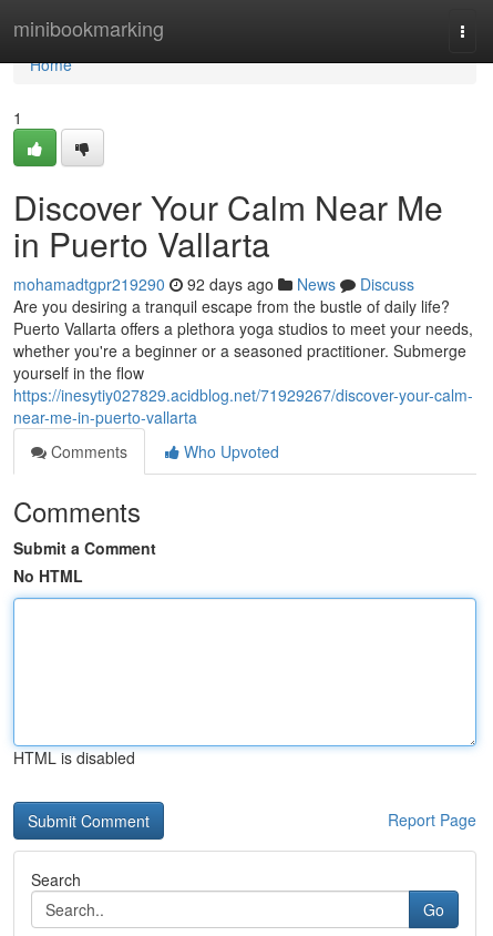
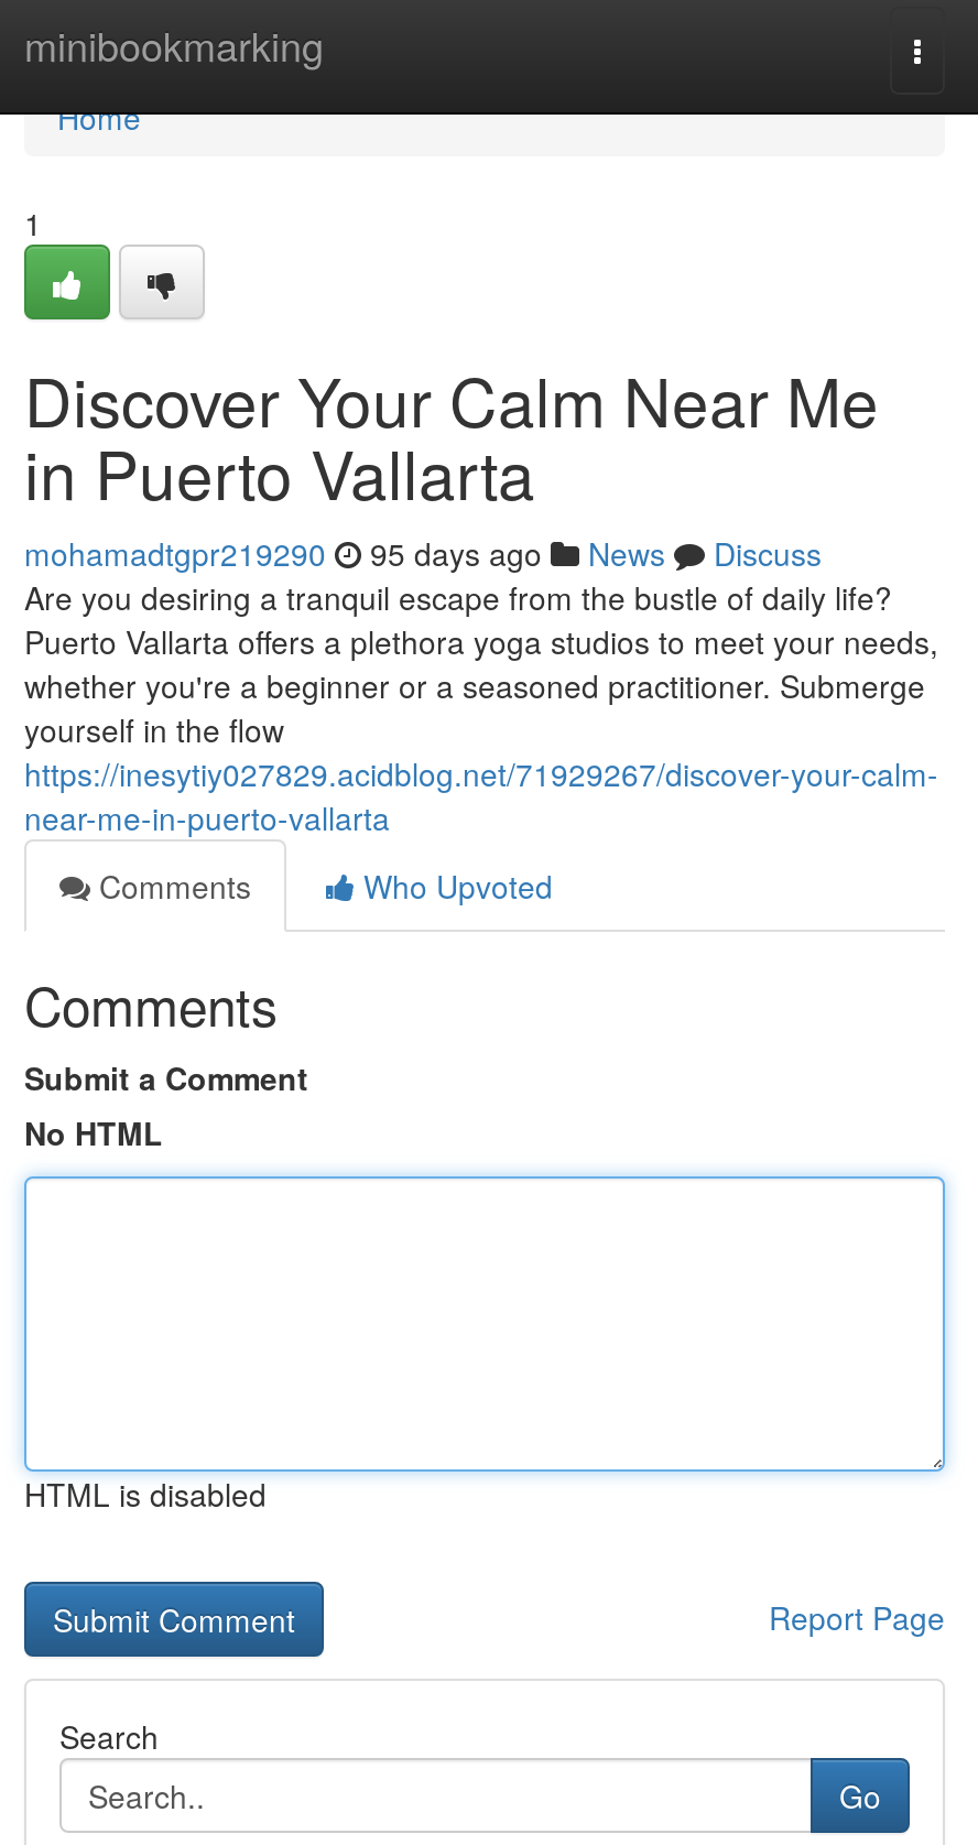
[13,273,414,295] mohamadtgpr219290 92 days ago News Discuss -> [24,531,822,575] mohamadtgpr219290 95 days ago News Discuss

